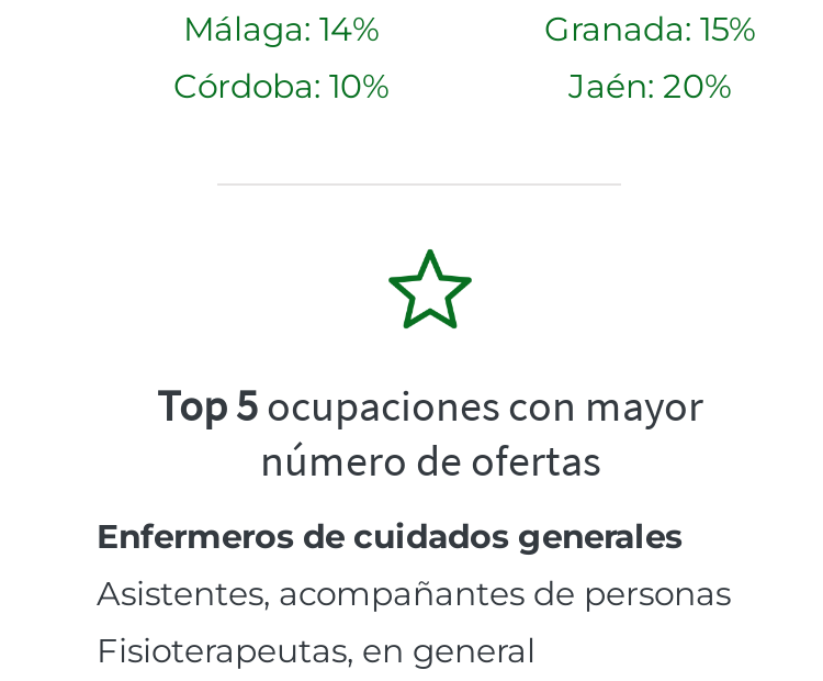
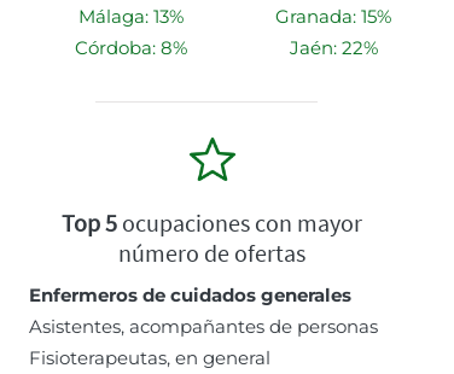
[183,8,379,50] Málaga: 14% -> [78,4,183,27] Málaga: 13%
[173,65,388,107] Córdoba: 10% -> [74,36,187,59] Córdoba: 8%
[568,65,731,107] Jaén: 20% -> [289,36,377,59] Jaén: 22%

